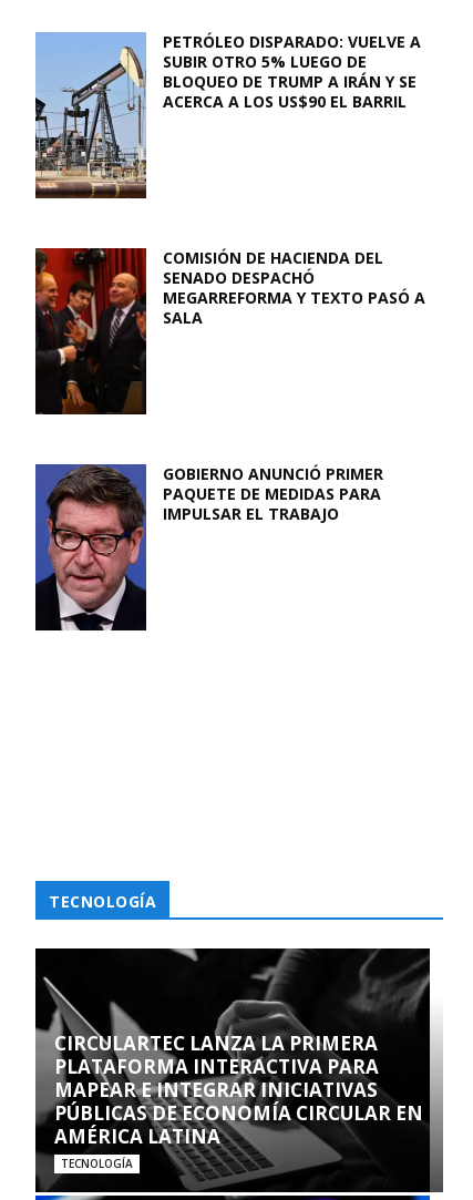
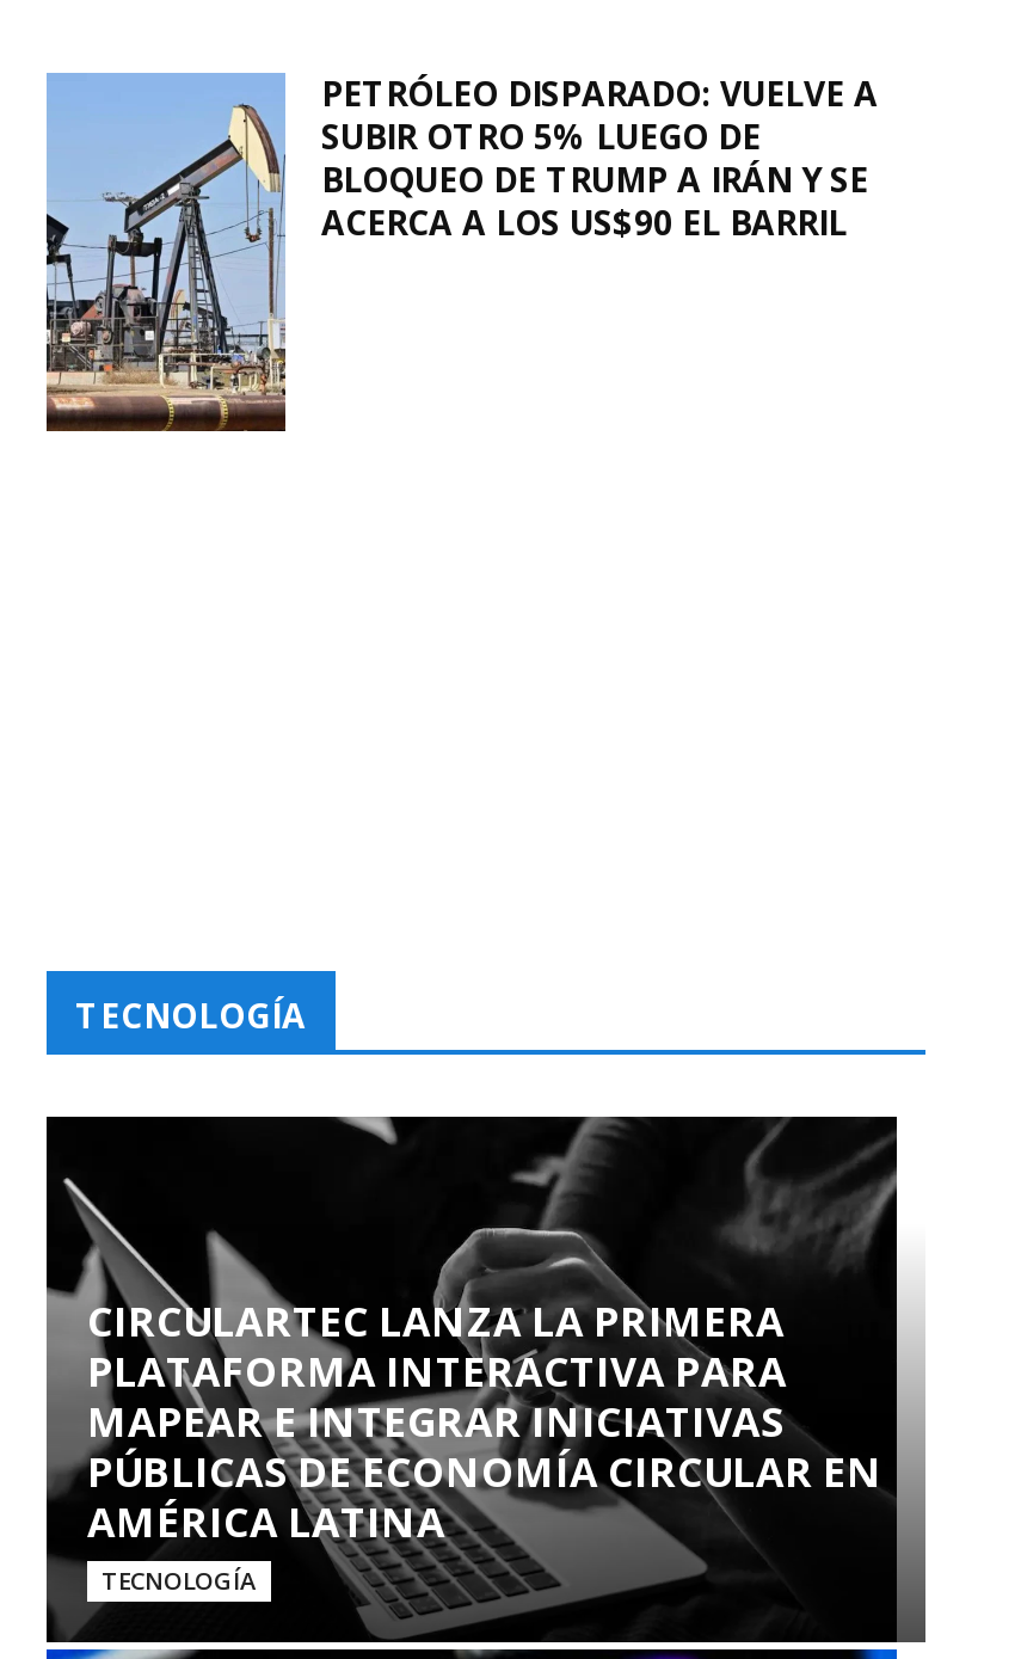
[34,247,425,416] [image] | COMISIÓN DE HACIENDA DEL | SENADO DESPACHÓ | MEGARREFORMA Y TEXTO PASÓ A | SALA -> none
[34,463,383,630] [image] | GOBIERNO ANUNCIÓ PRIMER | PAQUETE DE MEDIDAS PARA | IMPULSAR EL TRABAJO -> none

